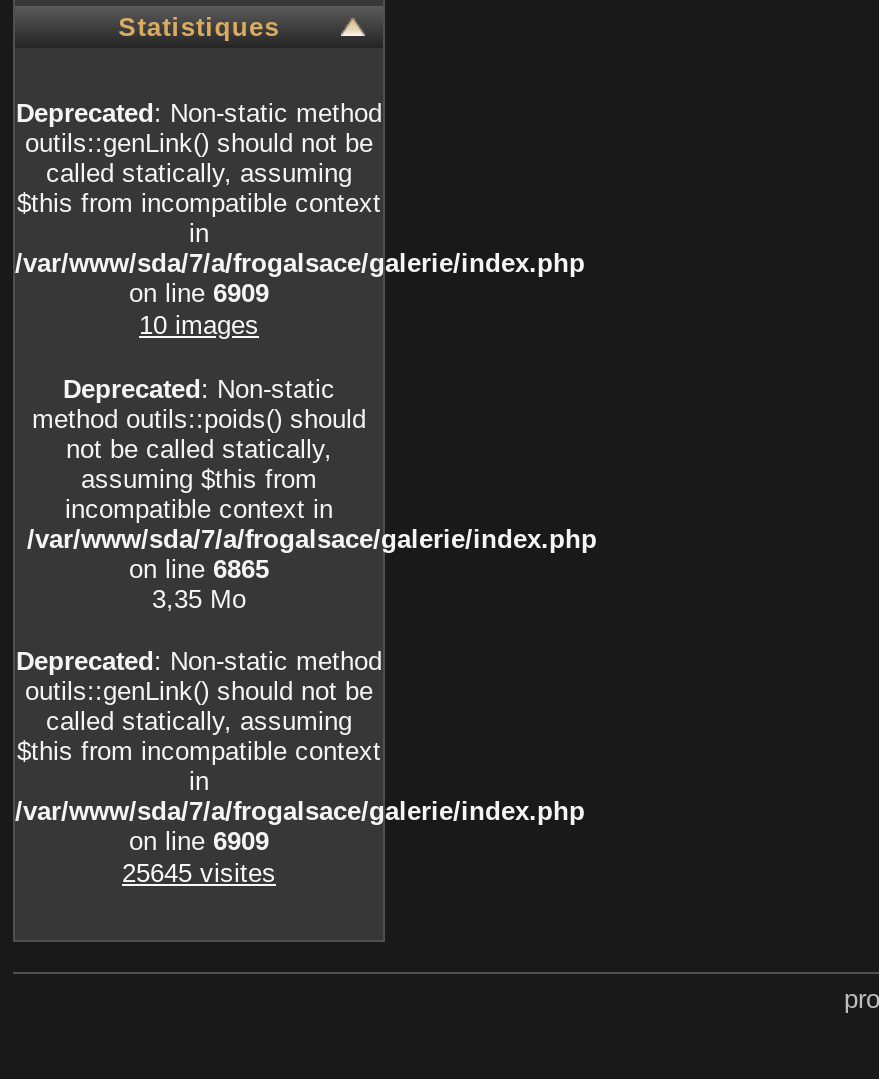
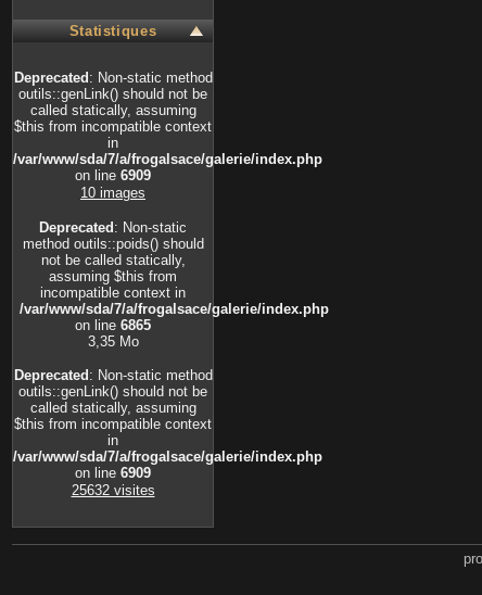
[122,858,276,888] 25645 visites -> [71,482,155,498] 25632 visites

